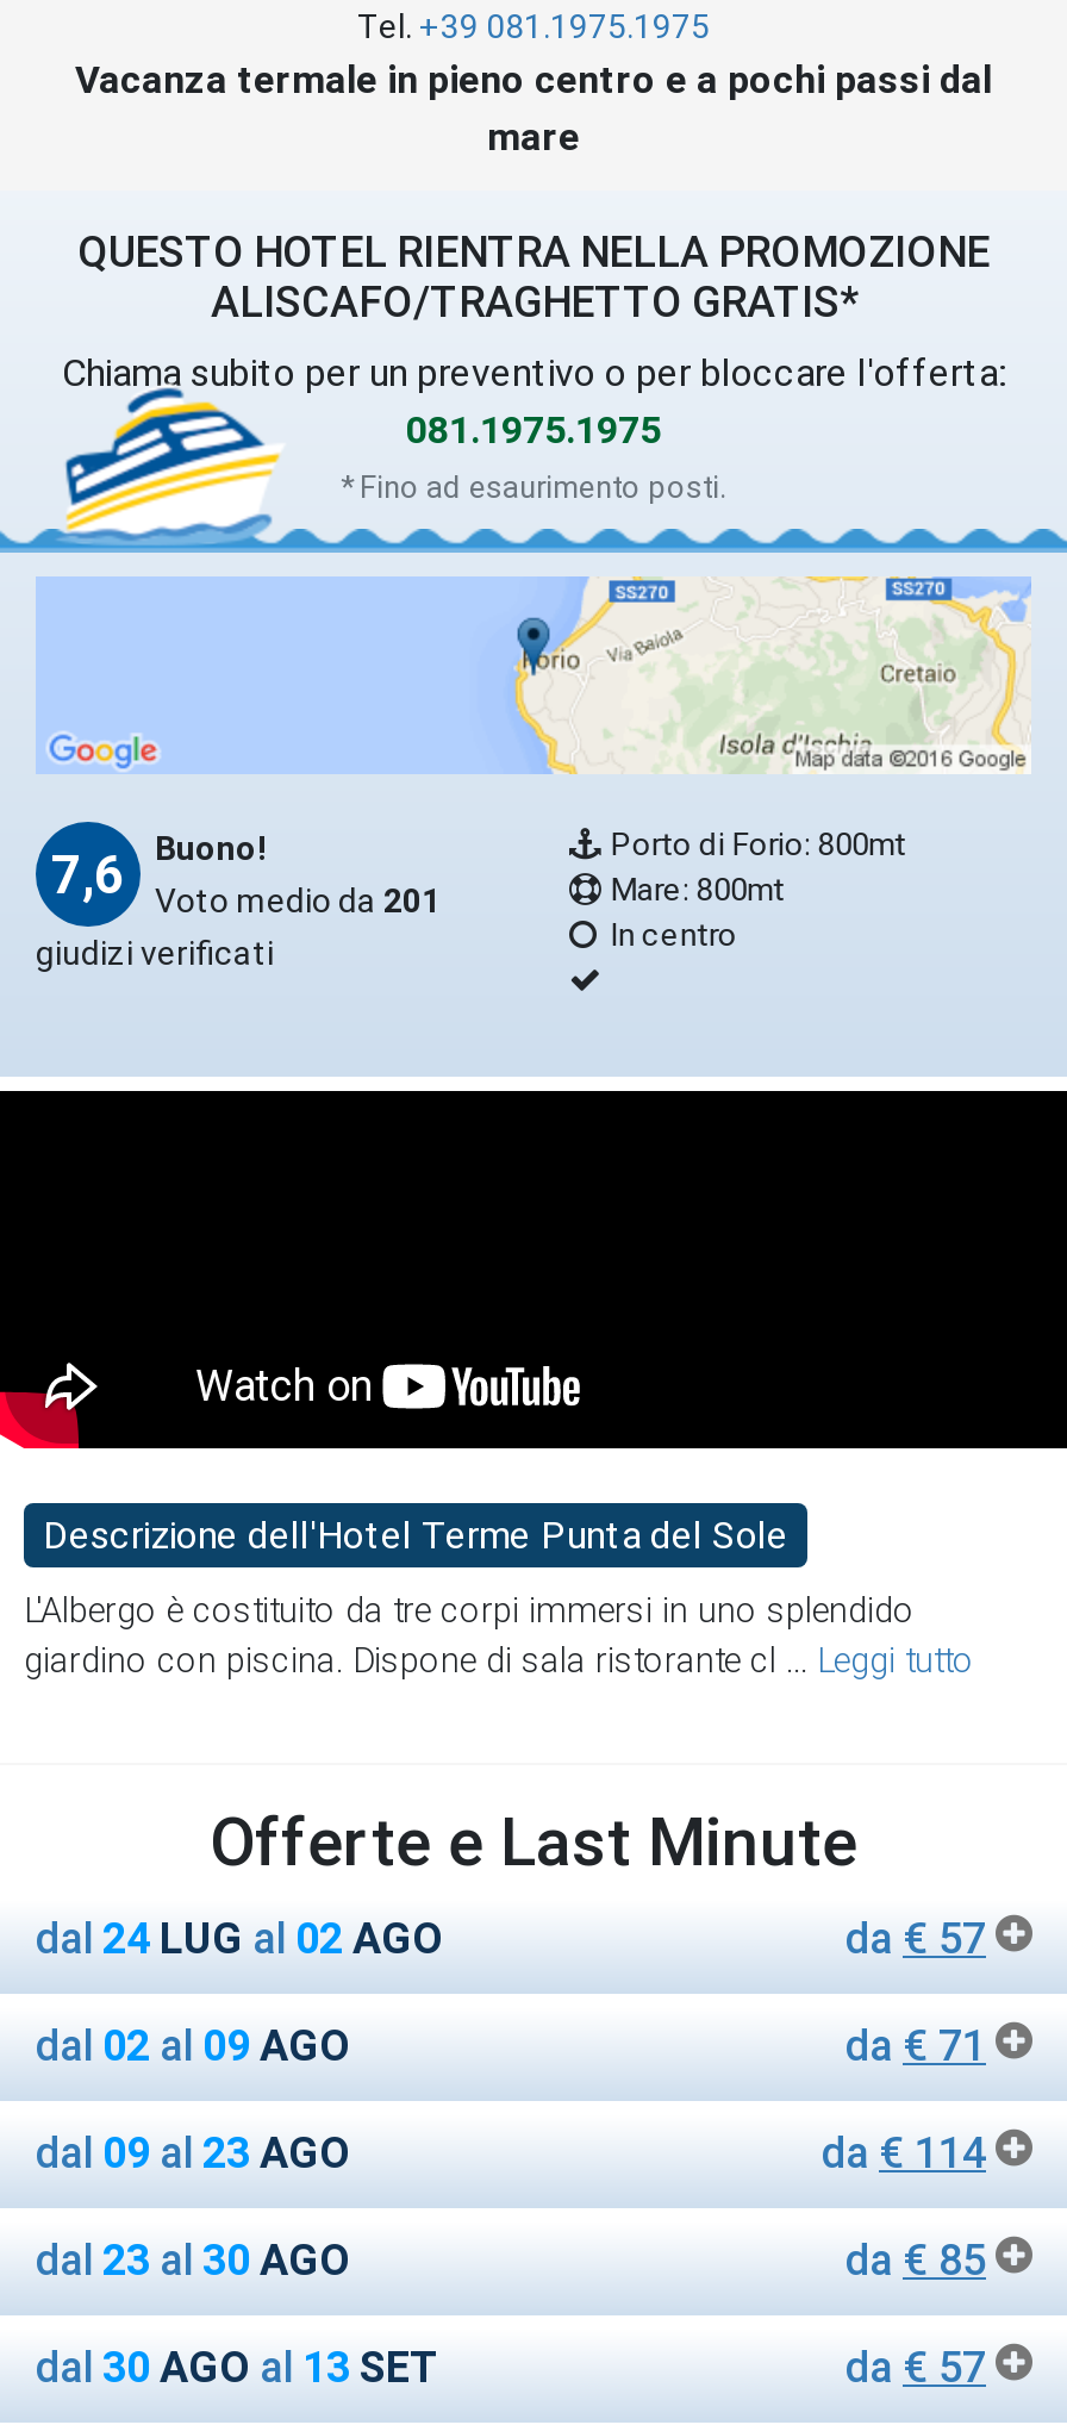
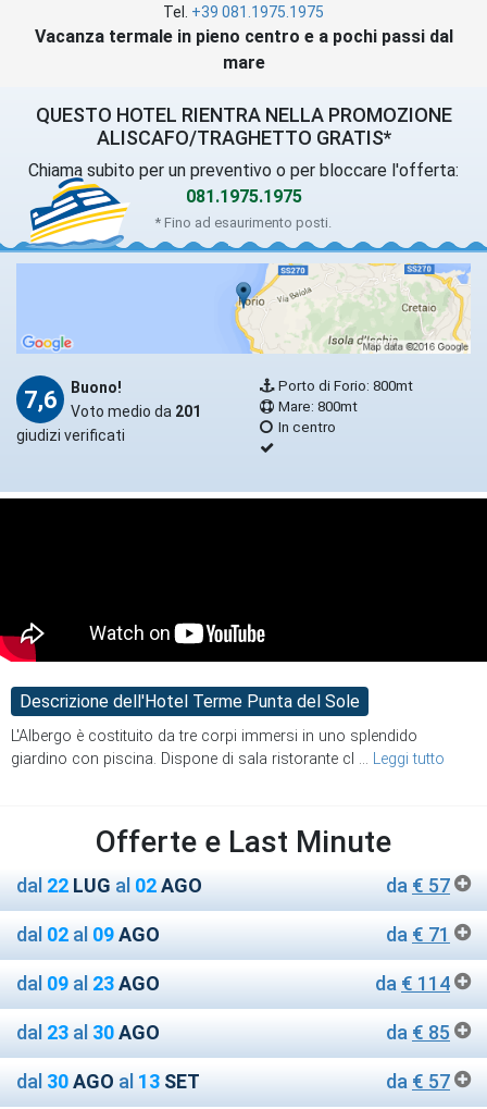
[36,1913,443,1963] dal 24 LUG al 02 AGO -> [16,874,202,897] dal 22 LUG al 02 AGO

